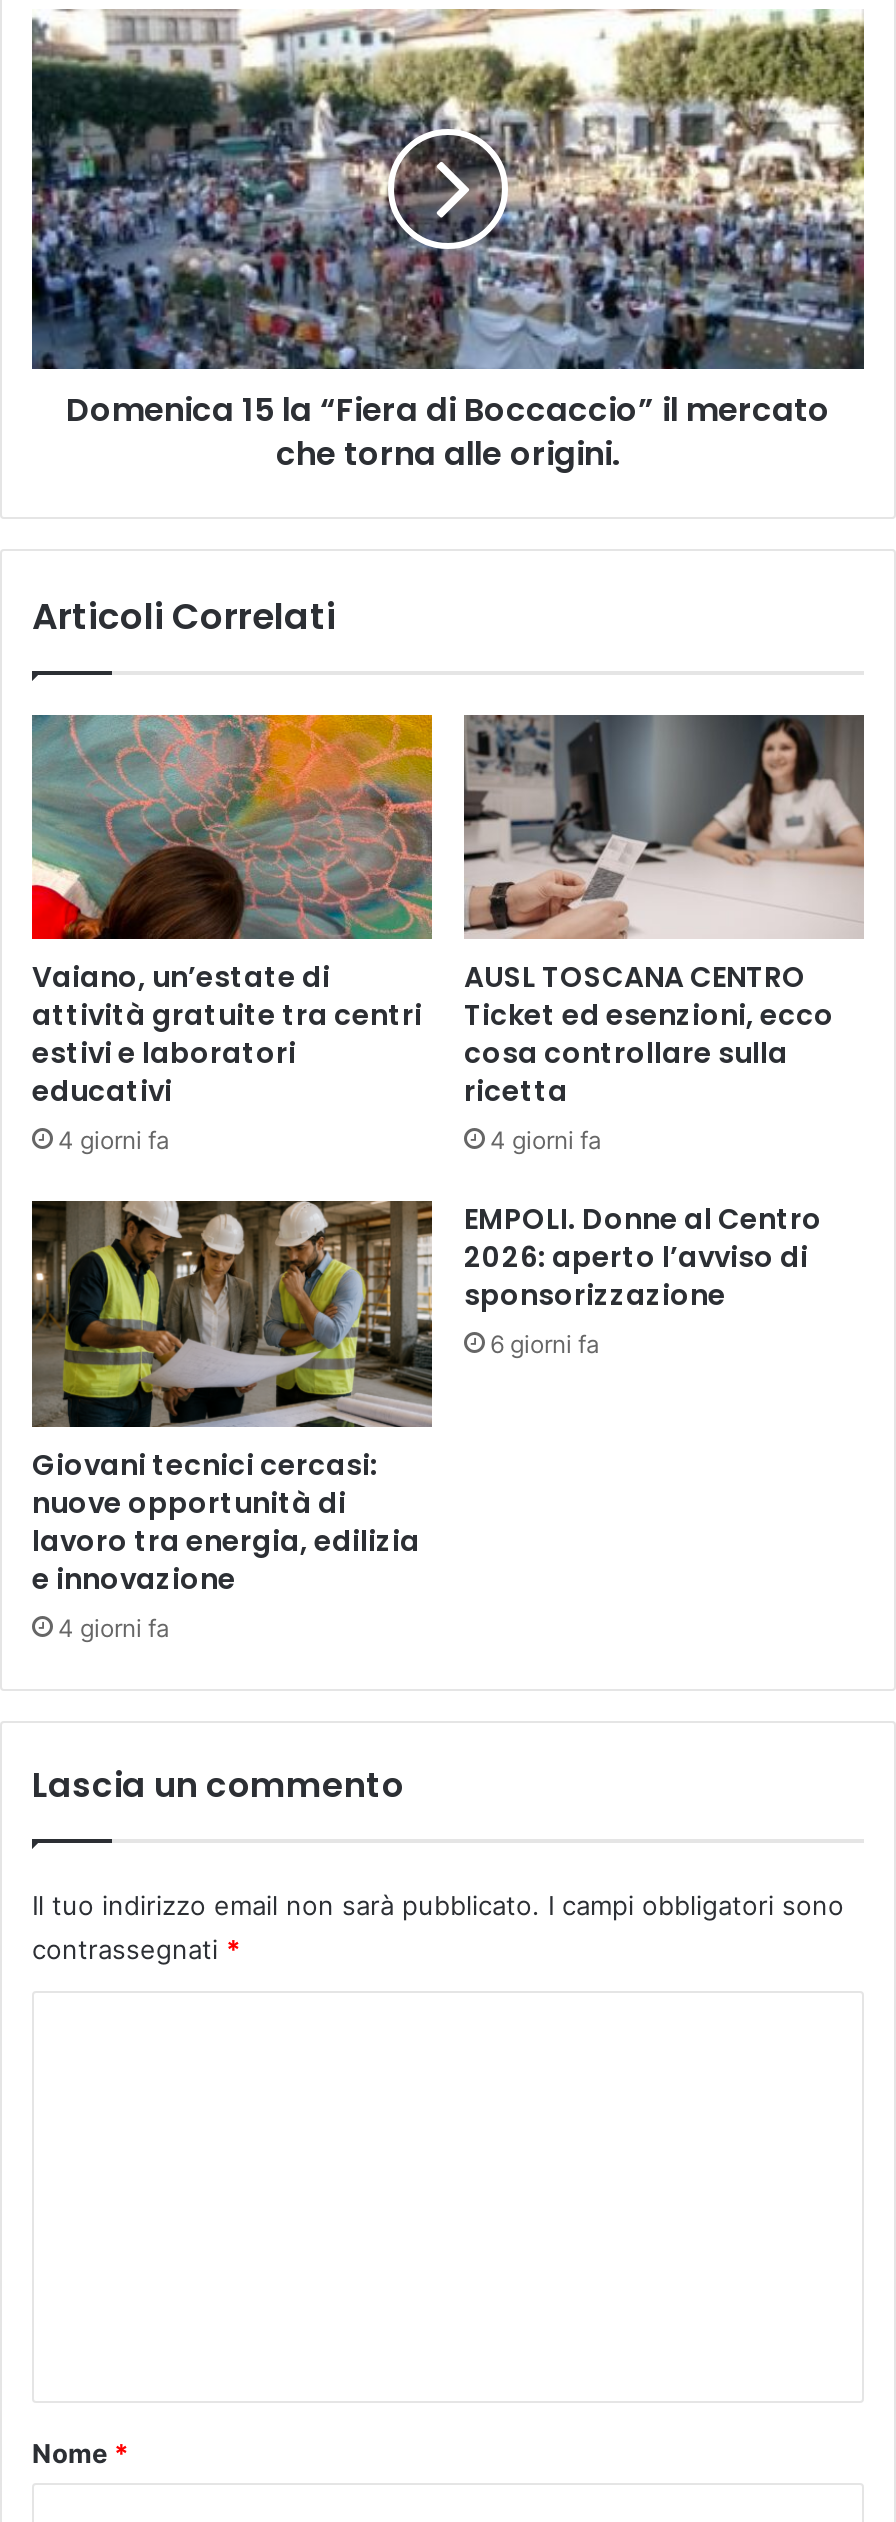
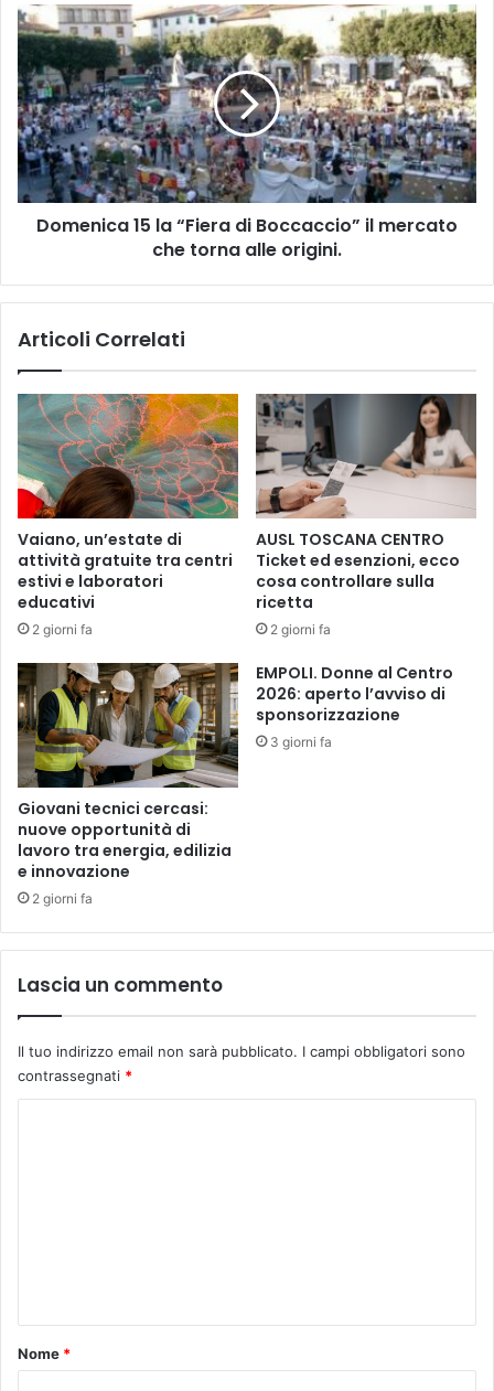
[58,1126,170,1156] 4 giorni fa -> [32,621,93,638] 2 giorni fa
[490,1126,602,1156] 4 giorni fa -> [270,621,331,638] 2 giorni fa
[490,1330,600,1360] 6 giorni fa -> [270,734,332,750] 3 giorni fa
[58,1614,170,1644] 4 giorni fa -> [32,890,93,907] 2 giorni fa

